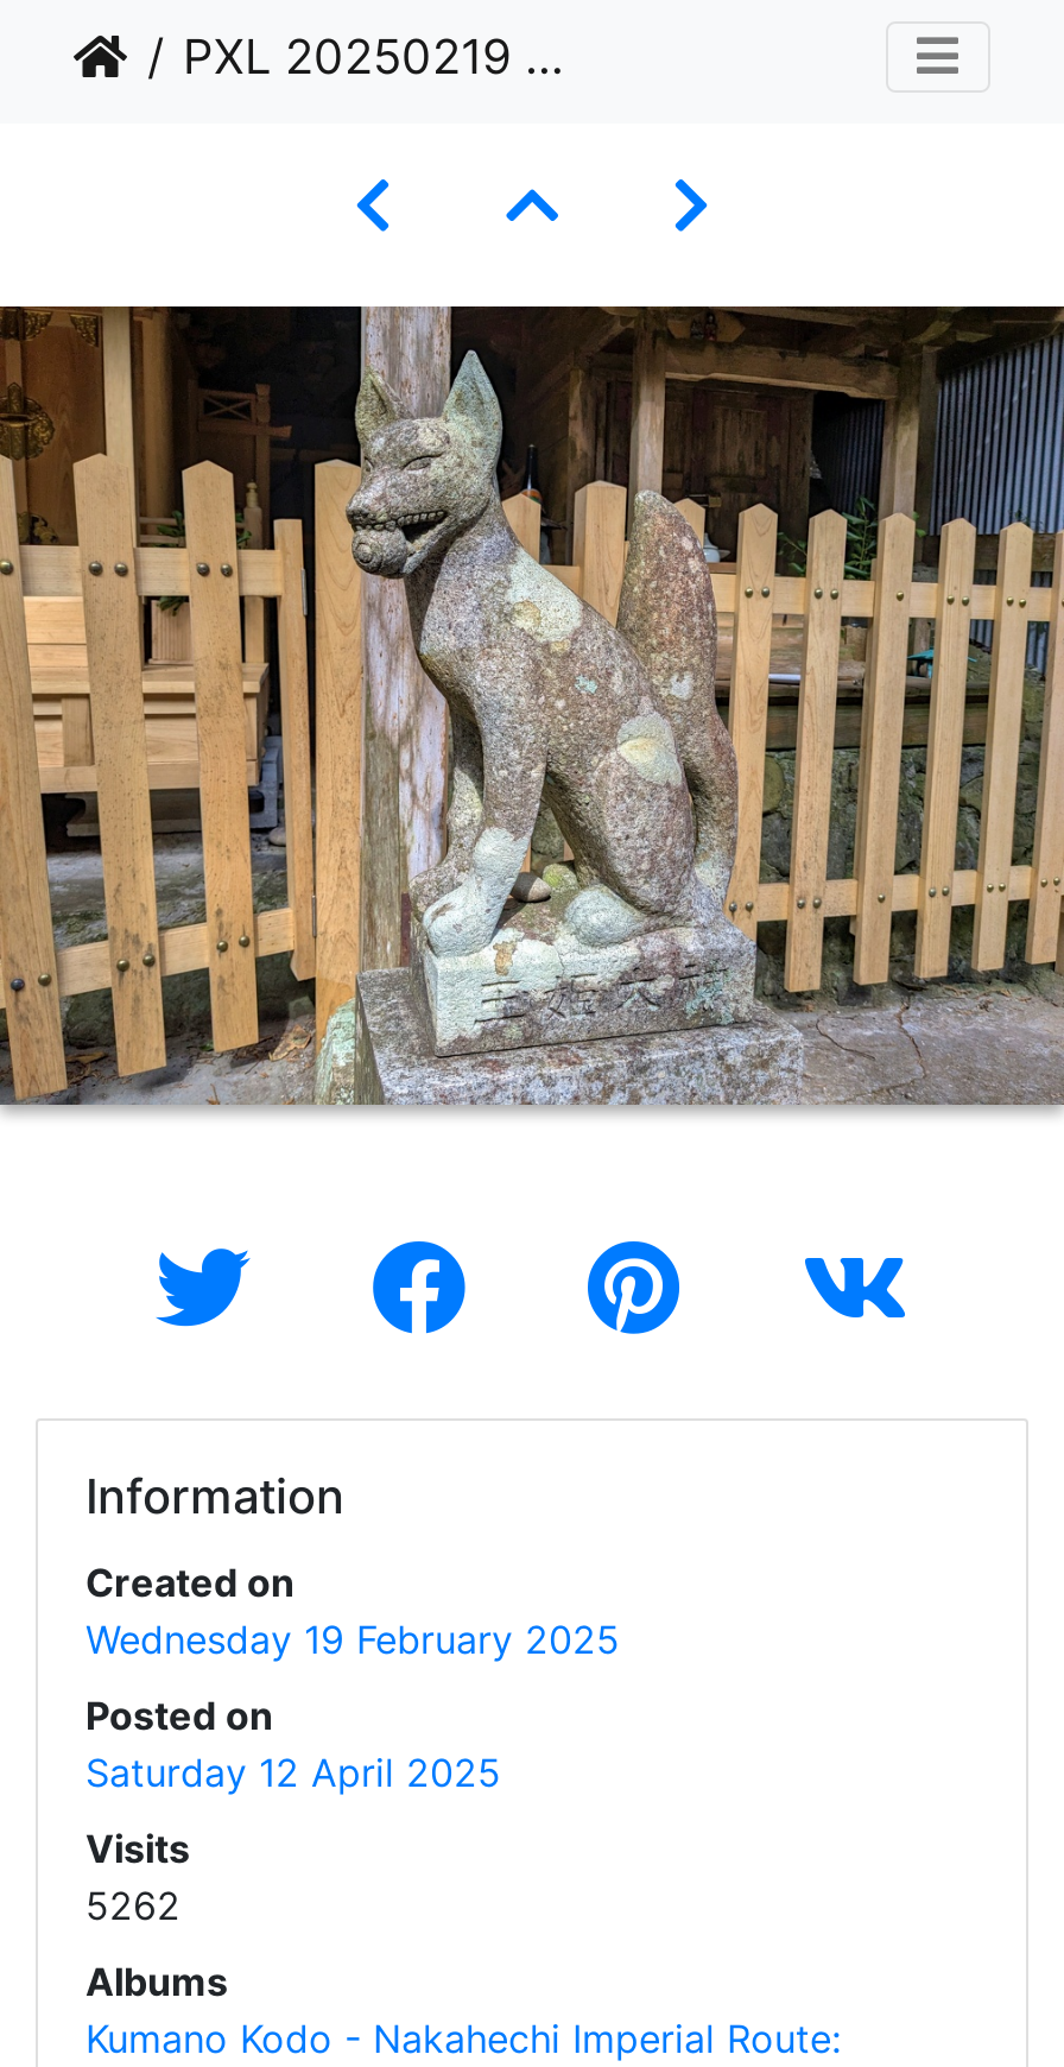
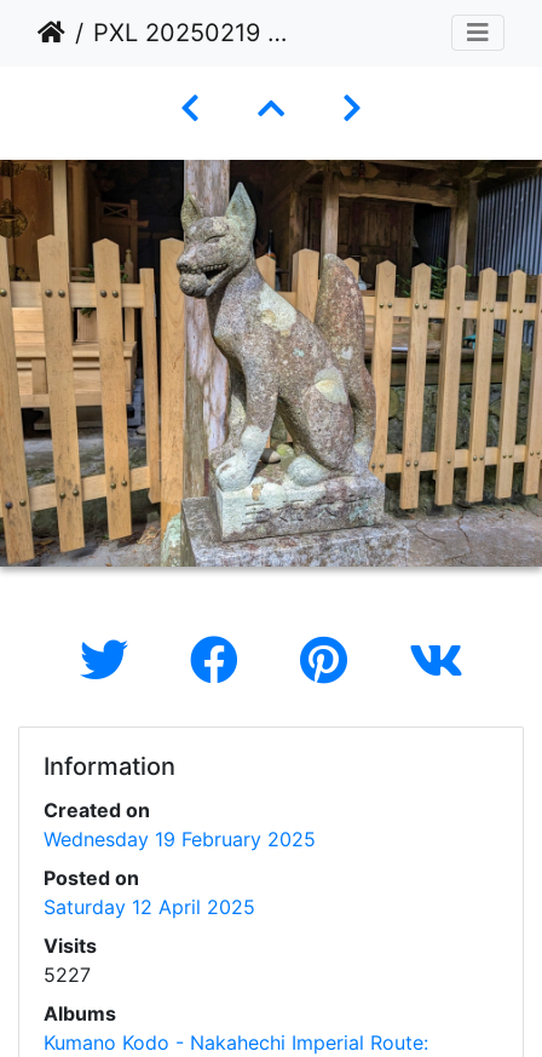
[85,1882,180,1929] 5262 -> [44,963,91,987] 5227

